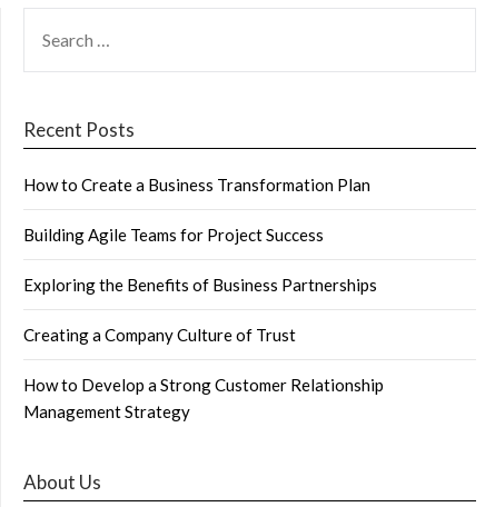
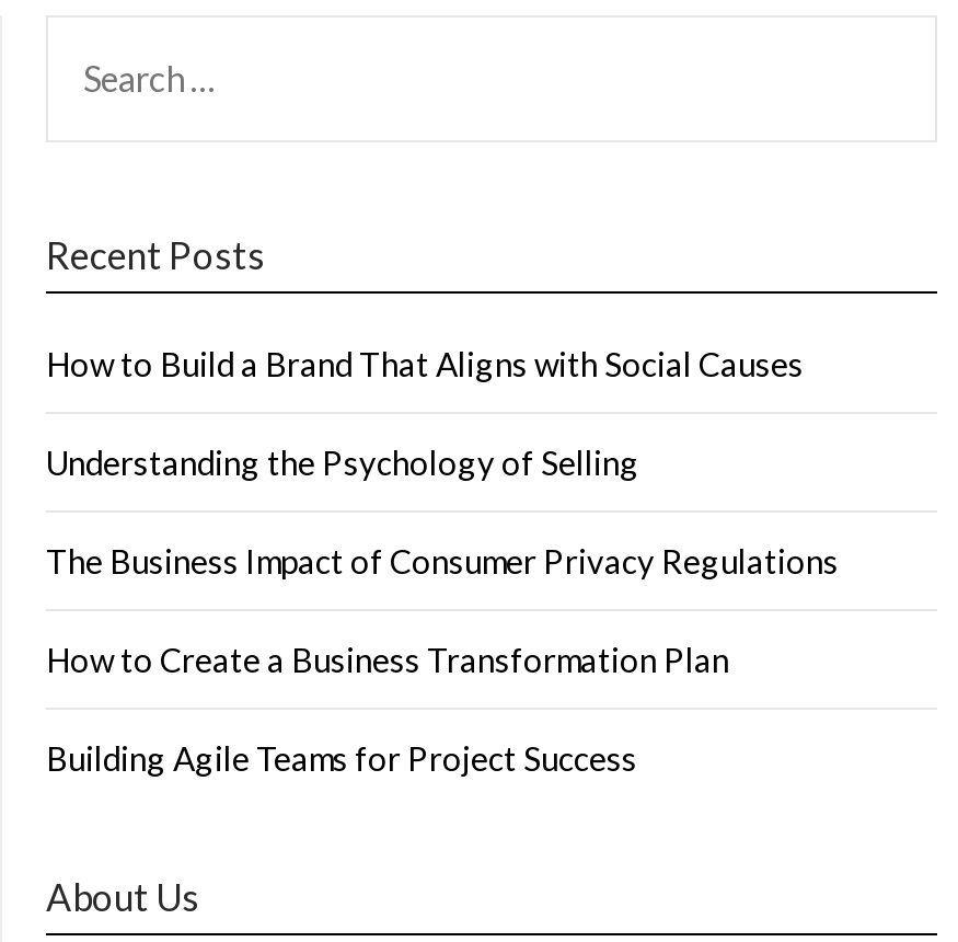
none -> [46,344,839,581] How to Build a Brand That Aligns with Social Causes | Understanding the Psychology of Selling | The Business Impact of Consumer Privacy Regulations
moved [23,175,370,245] -> [46,640,729,778]: How to Create a Business Transformation Plan | Building Agile Teams for Project Success
[23,275,384,421] Exploring the Benefits of Business Partnerships | Creating a Company Culture of Trust | How to Develop a Strong Customer Relationship | Management Strategy -> none

